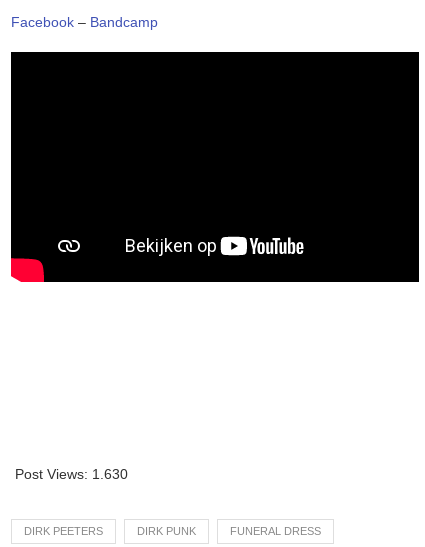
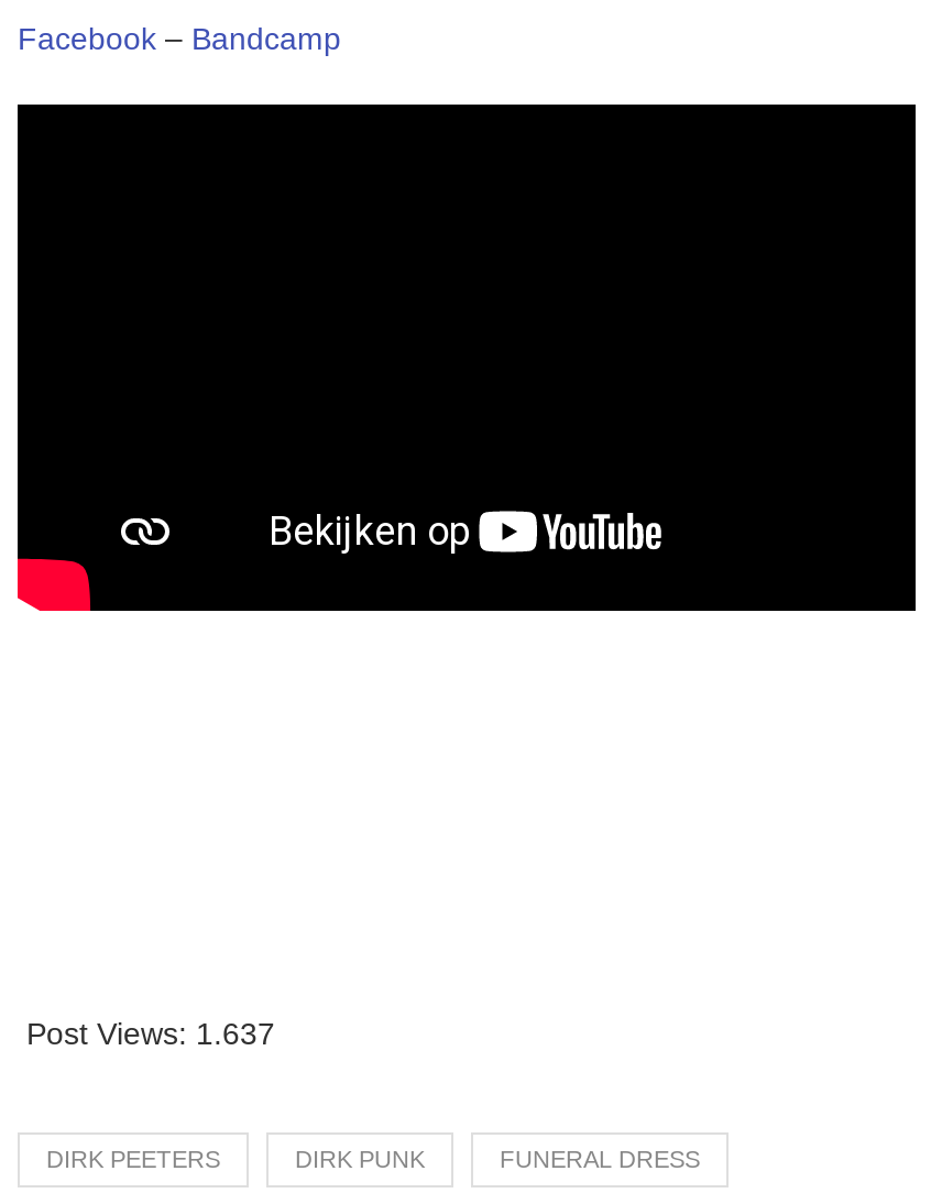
[15,466,128,482] Post Views: 1.630 -> [26,1016,275,1051] Post Views: 1.637

